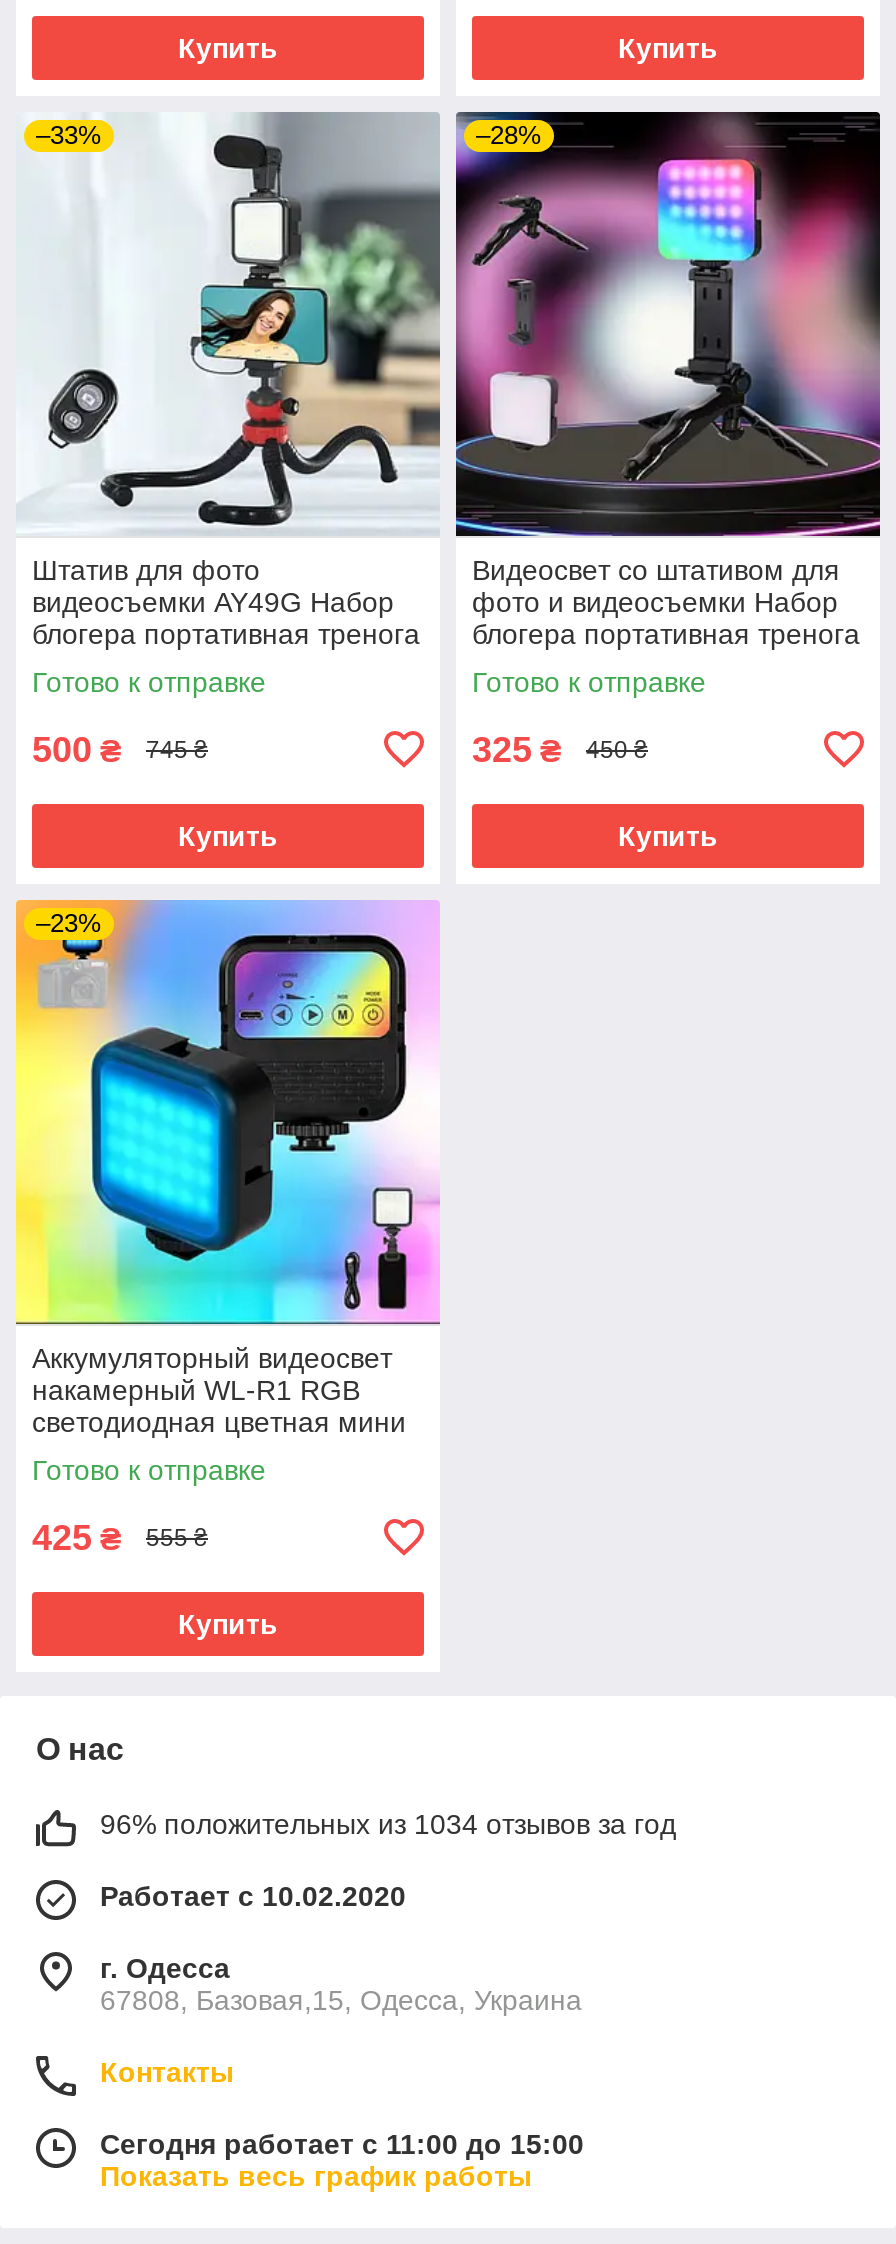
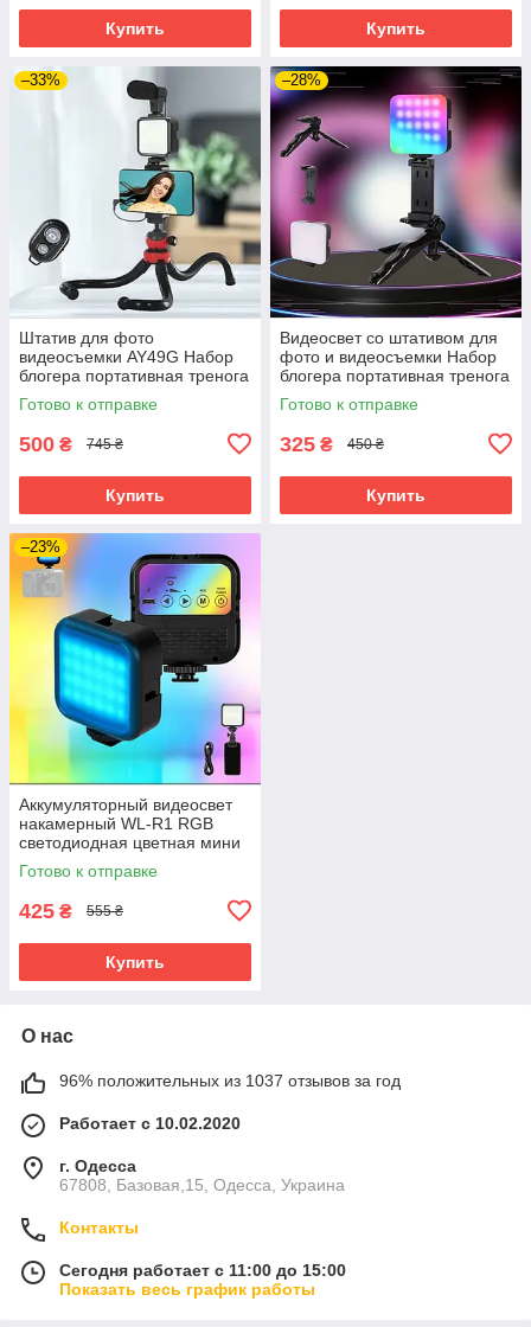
[100,1808,676,1840] 96% положительных из 1034 отзывов за год -> [59,1071,401,1090] 96% положительных из 1037 отзывов за год

